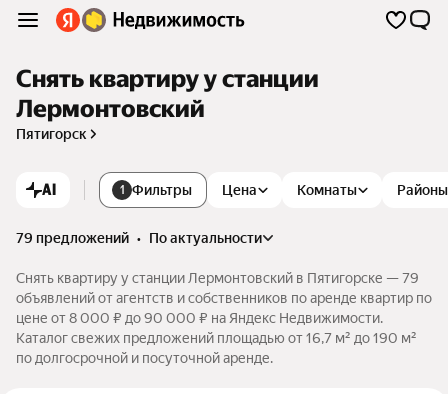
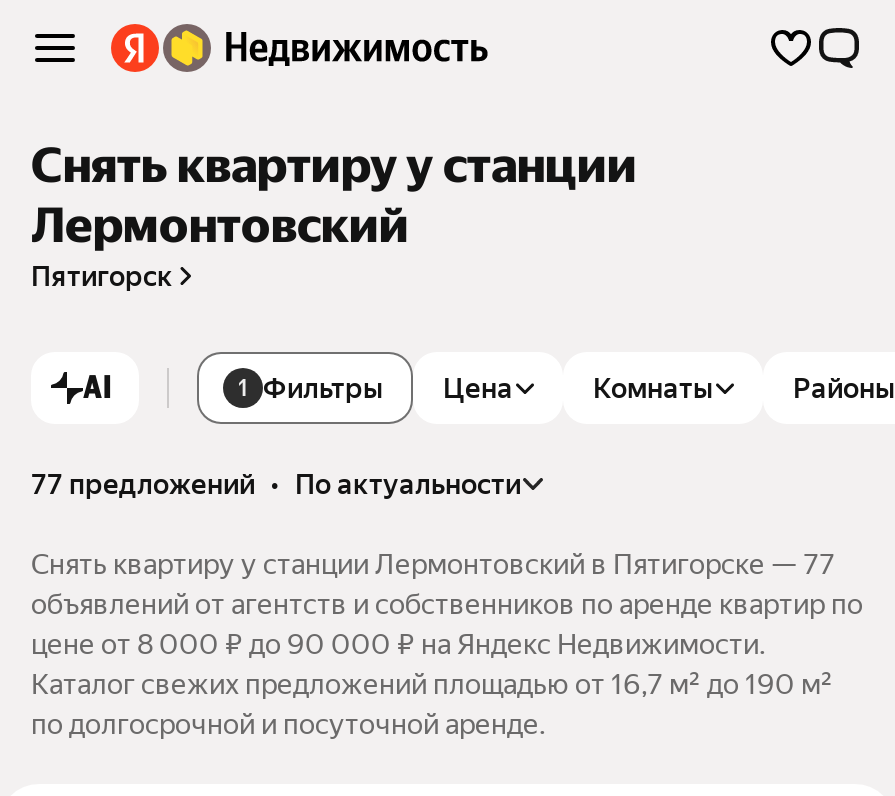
[16,230,262,246] 79 предложений • по актуальности -> [31,468,521,500] 77 предложений • по актуальности
[16,270,419,286] Снять квартиру у станции Лермонтовский в Пятигорске — 79 -> [31,548,835,580] Снять квартиру у станции Лермонтовский в Пятигорске — 77

